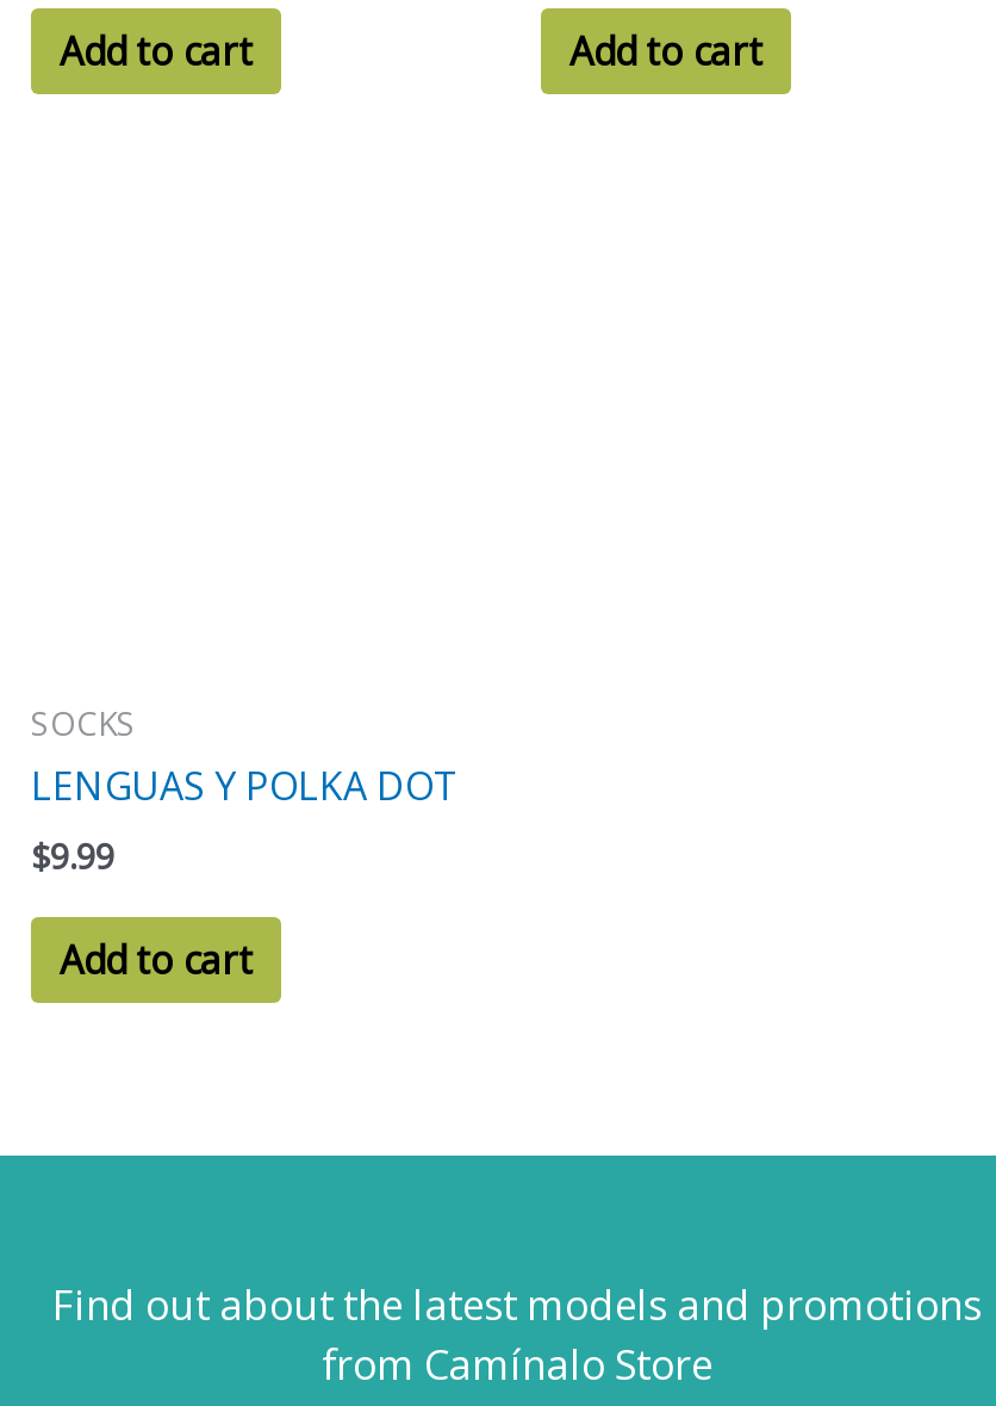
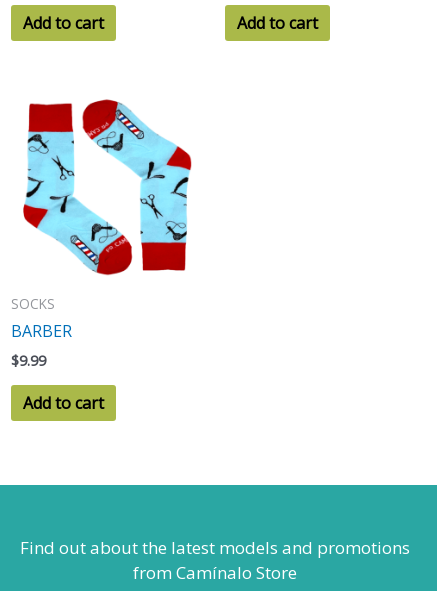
none -> [22,98,192,276] [image]
[31,760,460,813] LENGUAS Y POLKA DOT -> [11,320,72,342] BARBER

